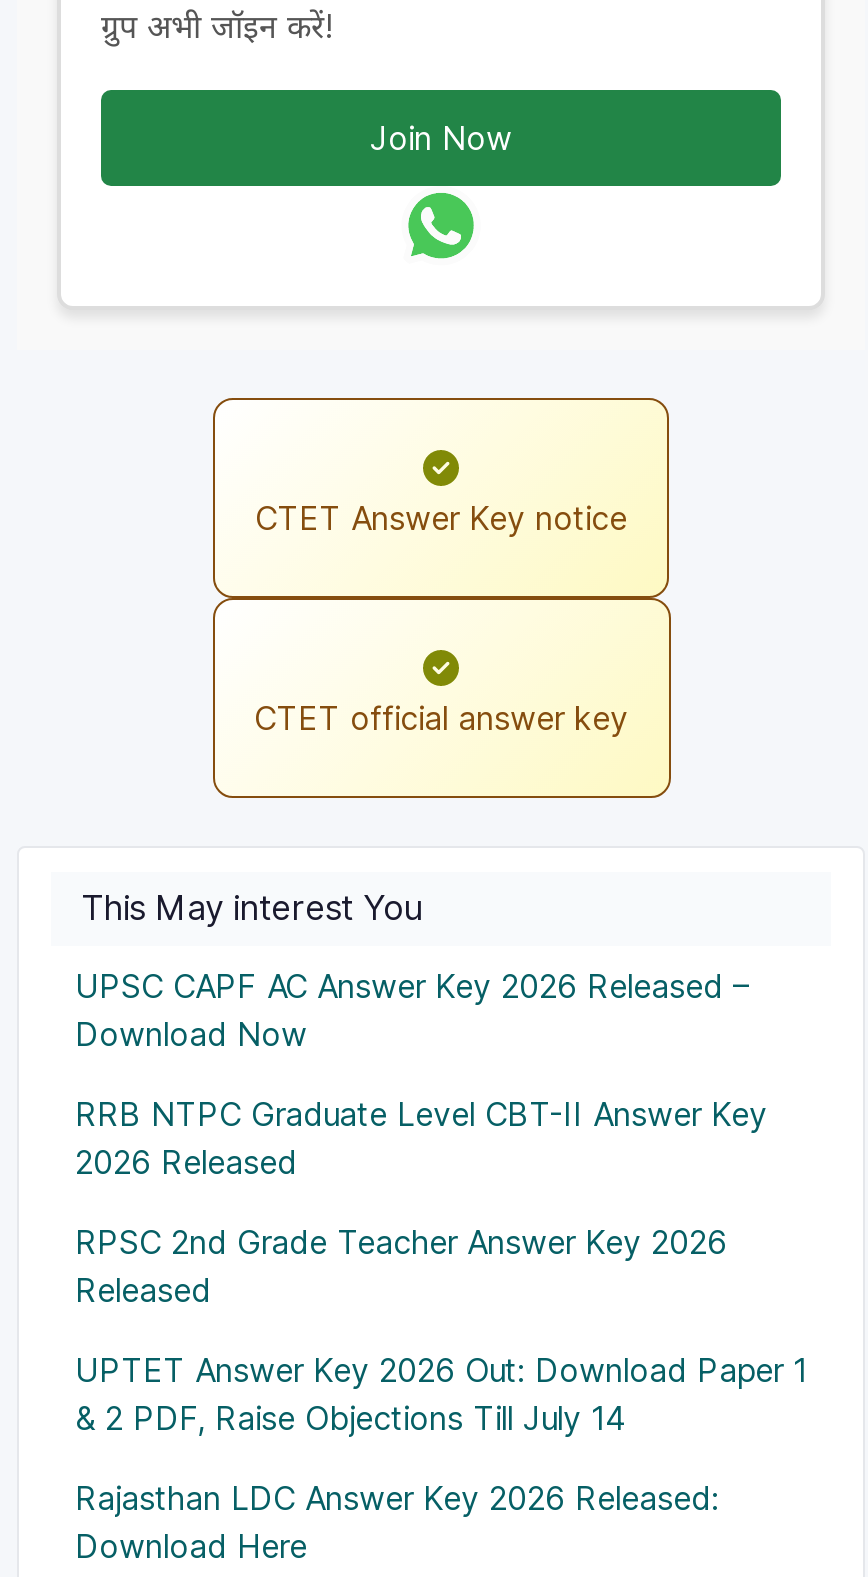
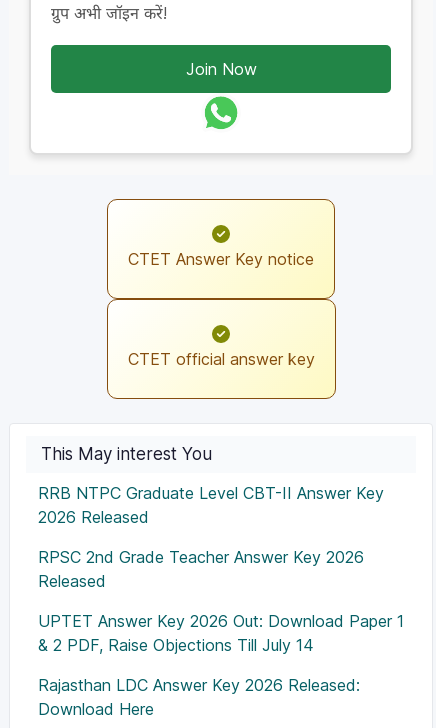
[75,966,749,1054] UPSC CAPF AC Answer Key 2026 Released – | Download Now -> none

